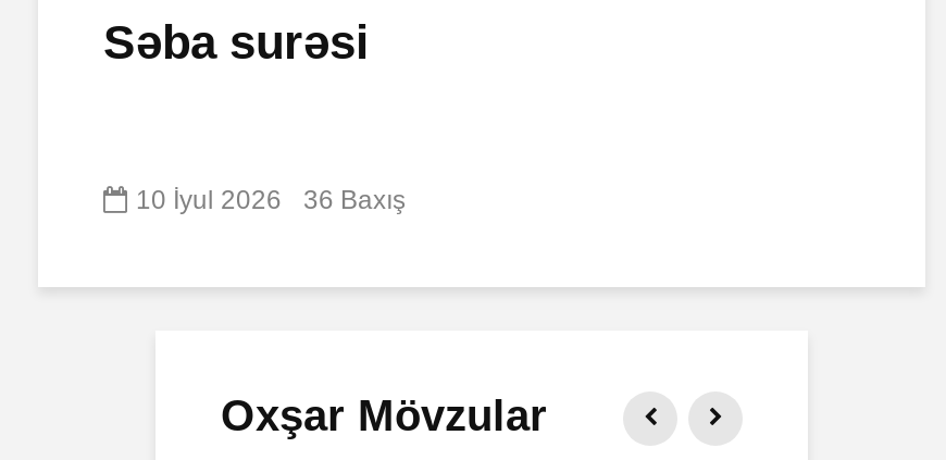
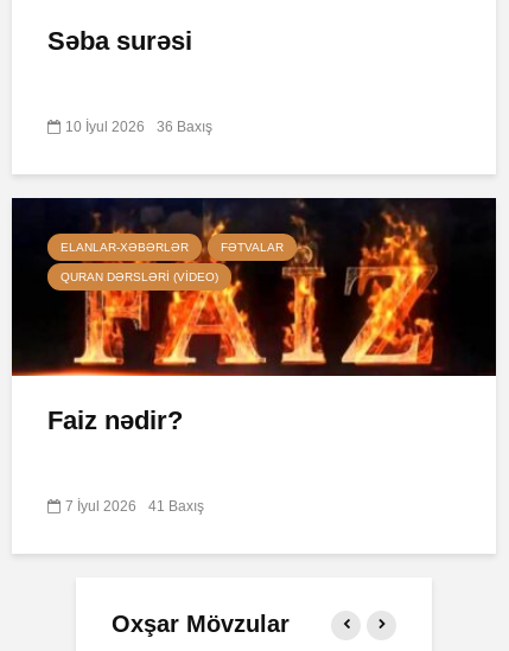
none -> [11,197,497,377] [image] | ELANLAR-XƏBƏRLƏR | FƏTVALAR | QURAN DƏRSLƏRI (VIDEO)
none -> [47,406,204,514] Faiz nədir? | 7 İyul 2026 | 41 Baxış

